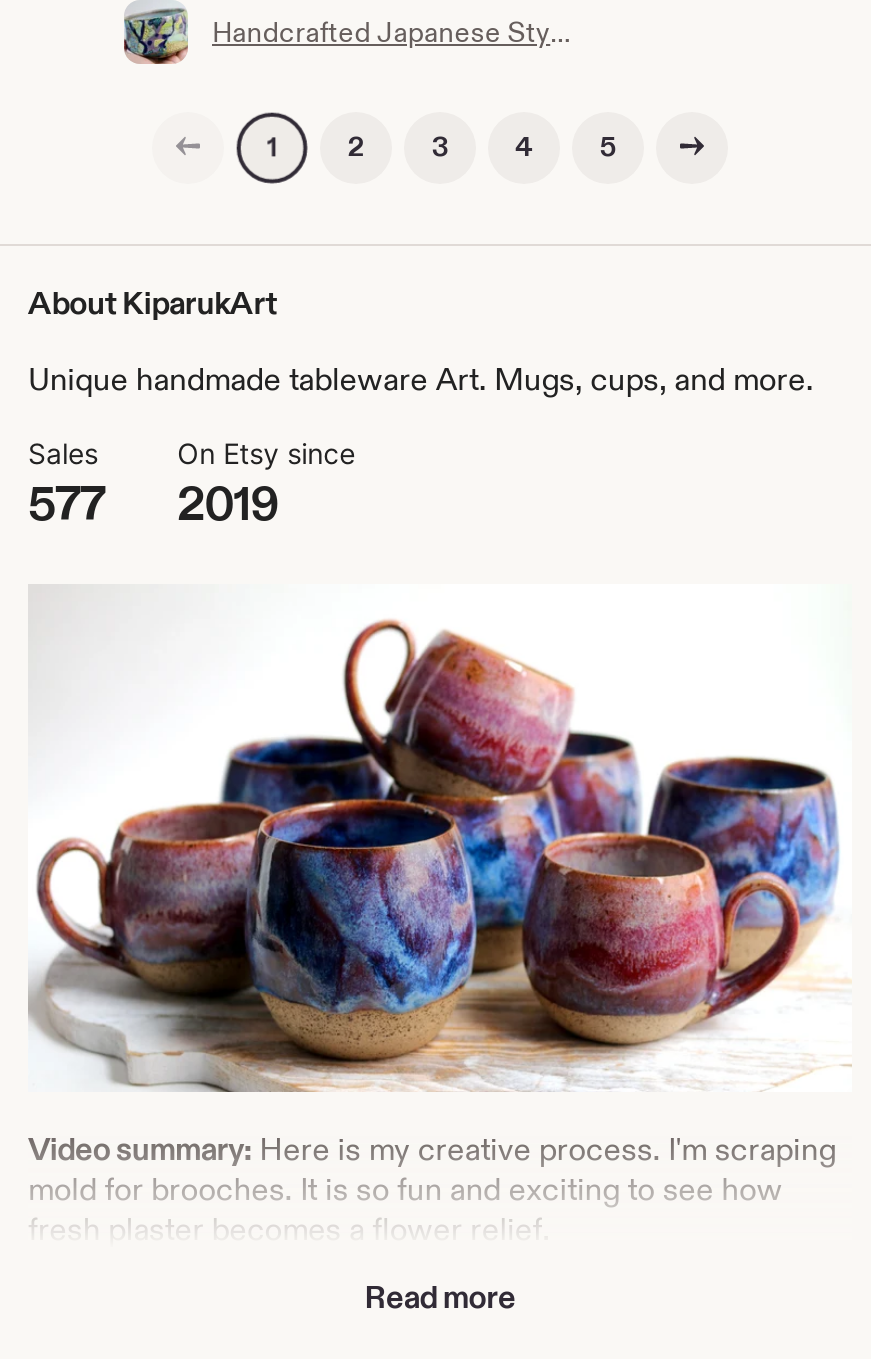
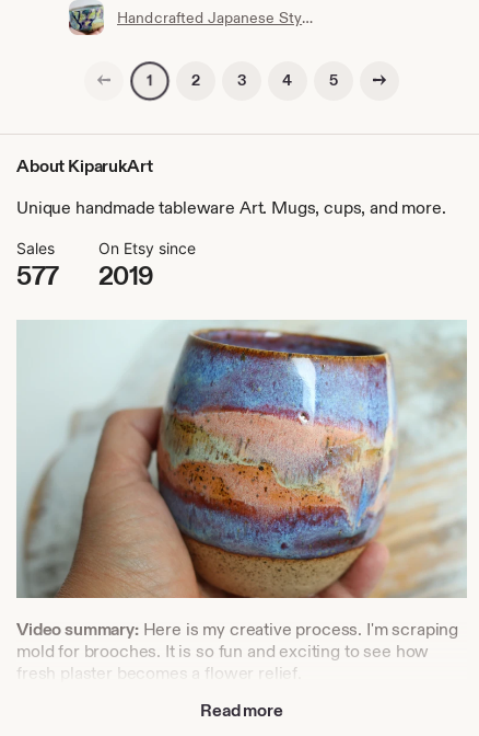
[28,586,850,1092] [image] -> [15,320,468,599] [image]

